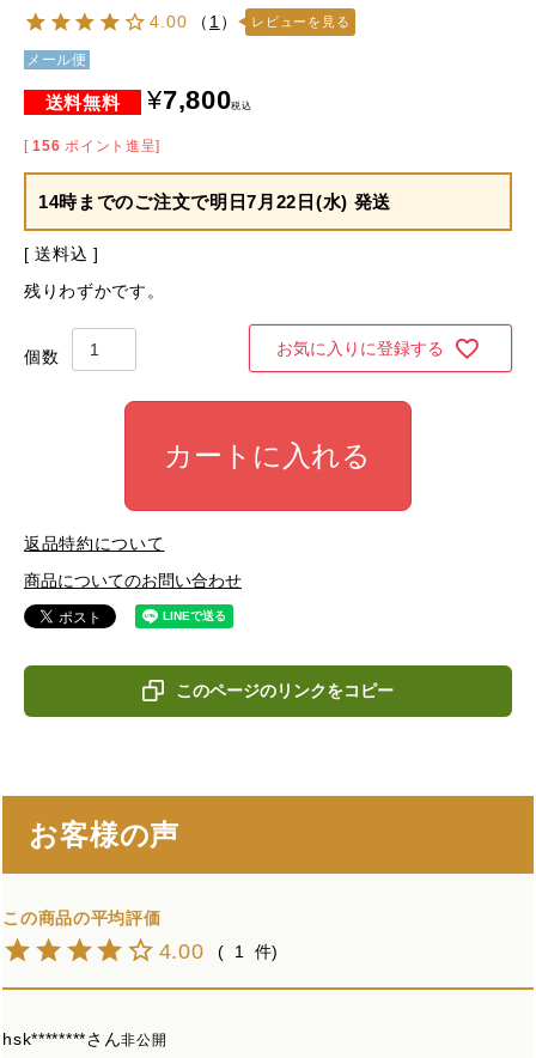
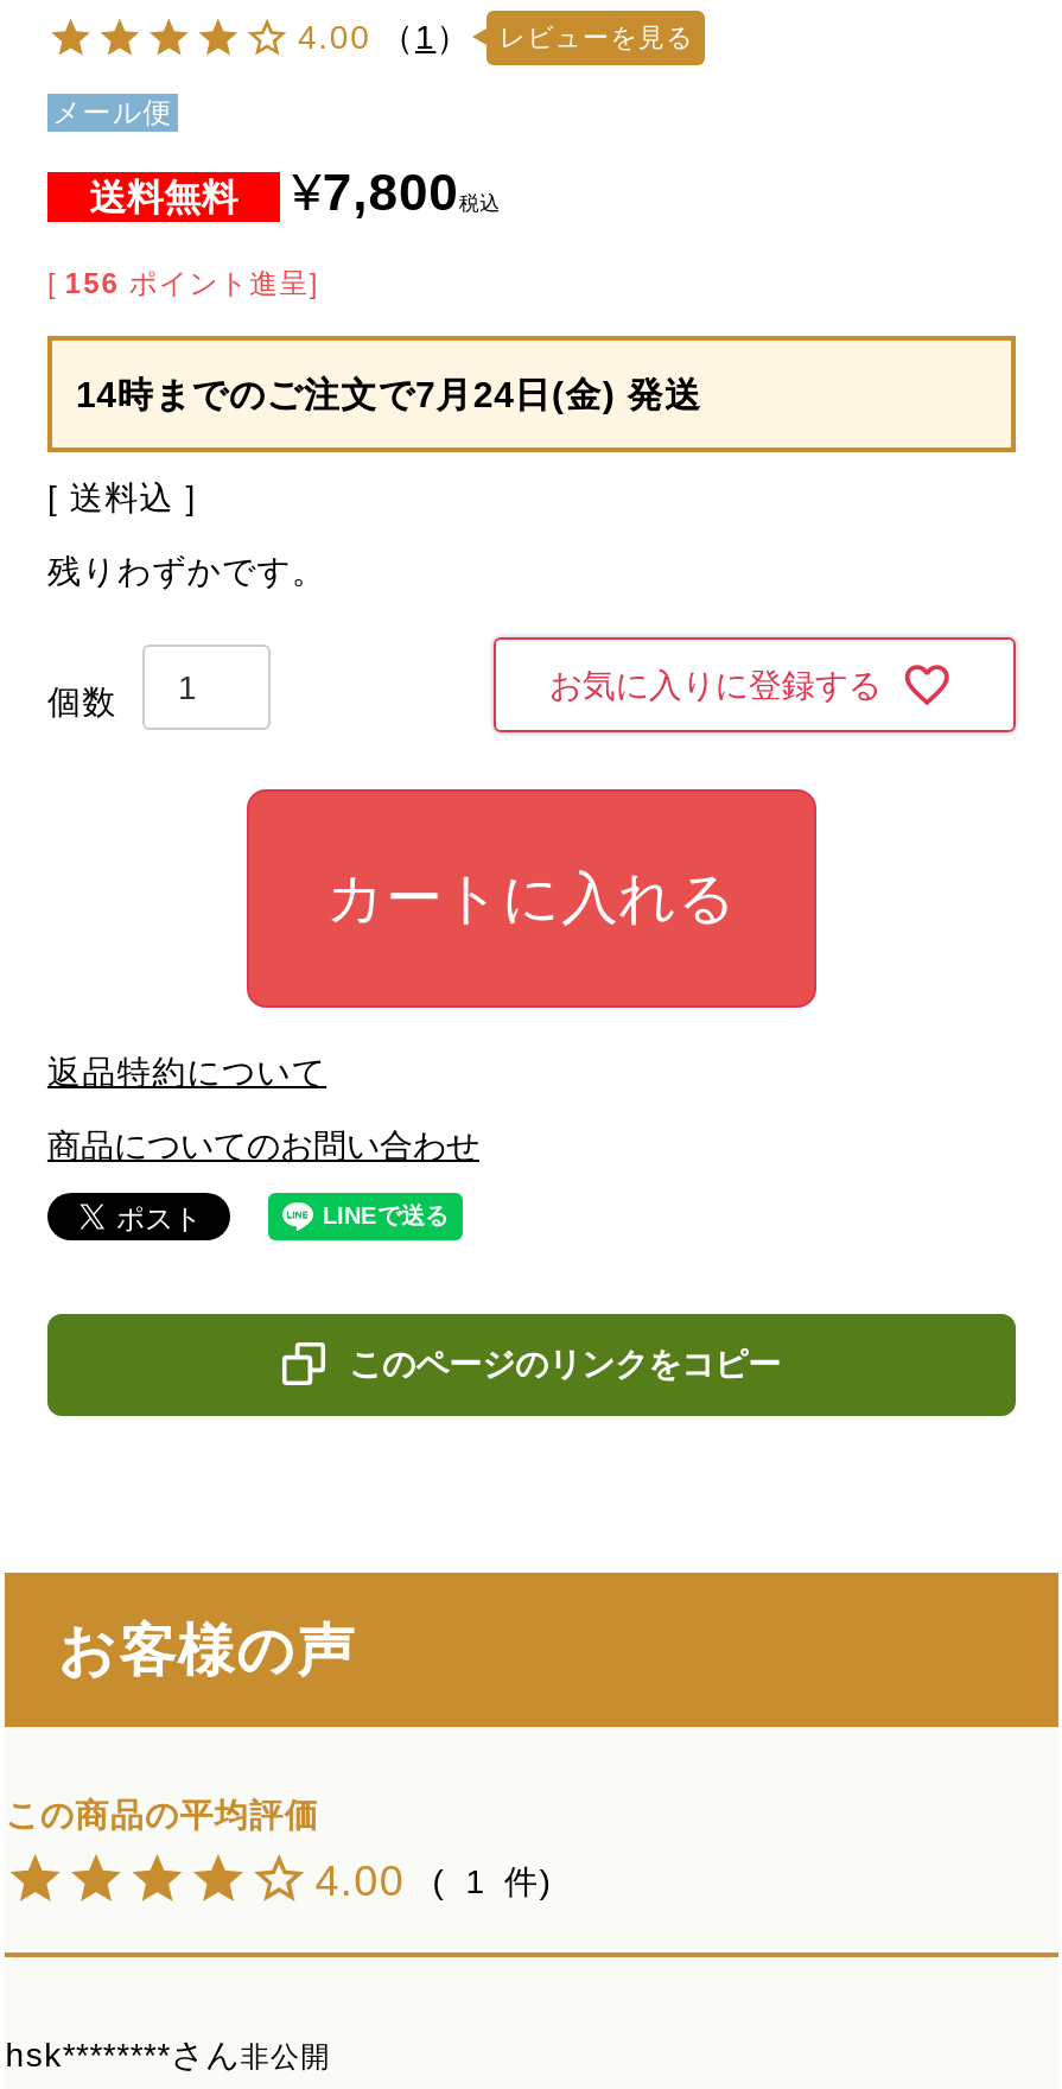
[38,191,391,211] 14時までのご注文で明日7月22日(水) 発送 -> [76,373,702,413] 14時までのご注文で7月24日(金) 発送

